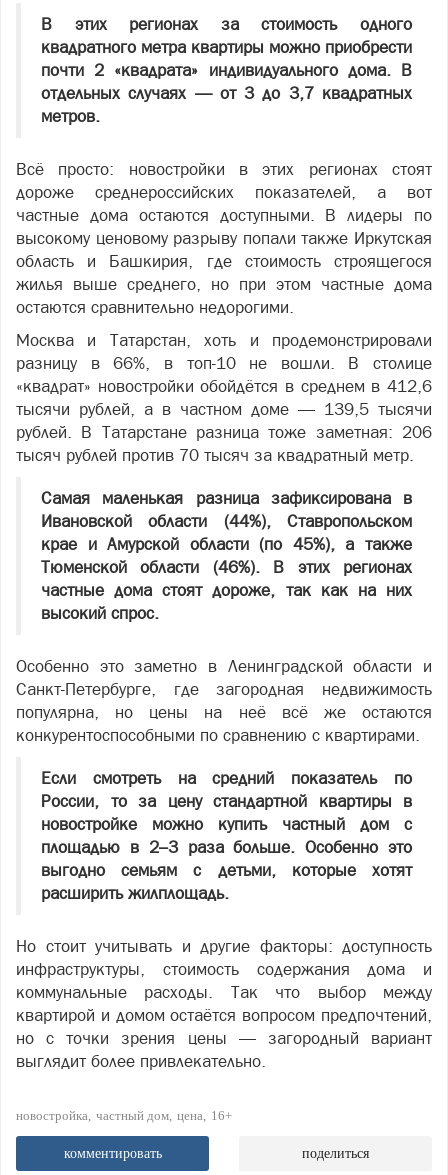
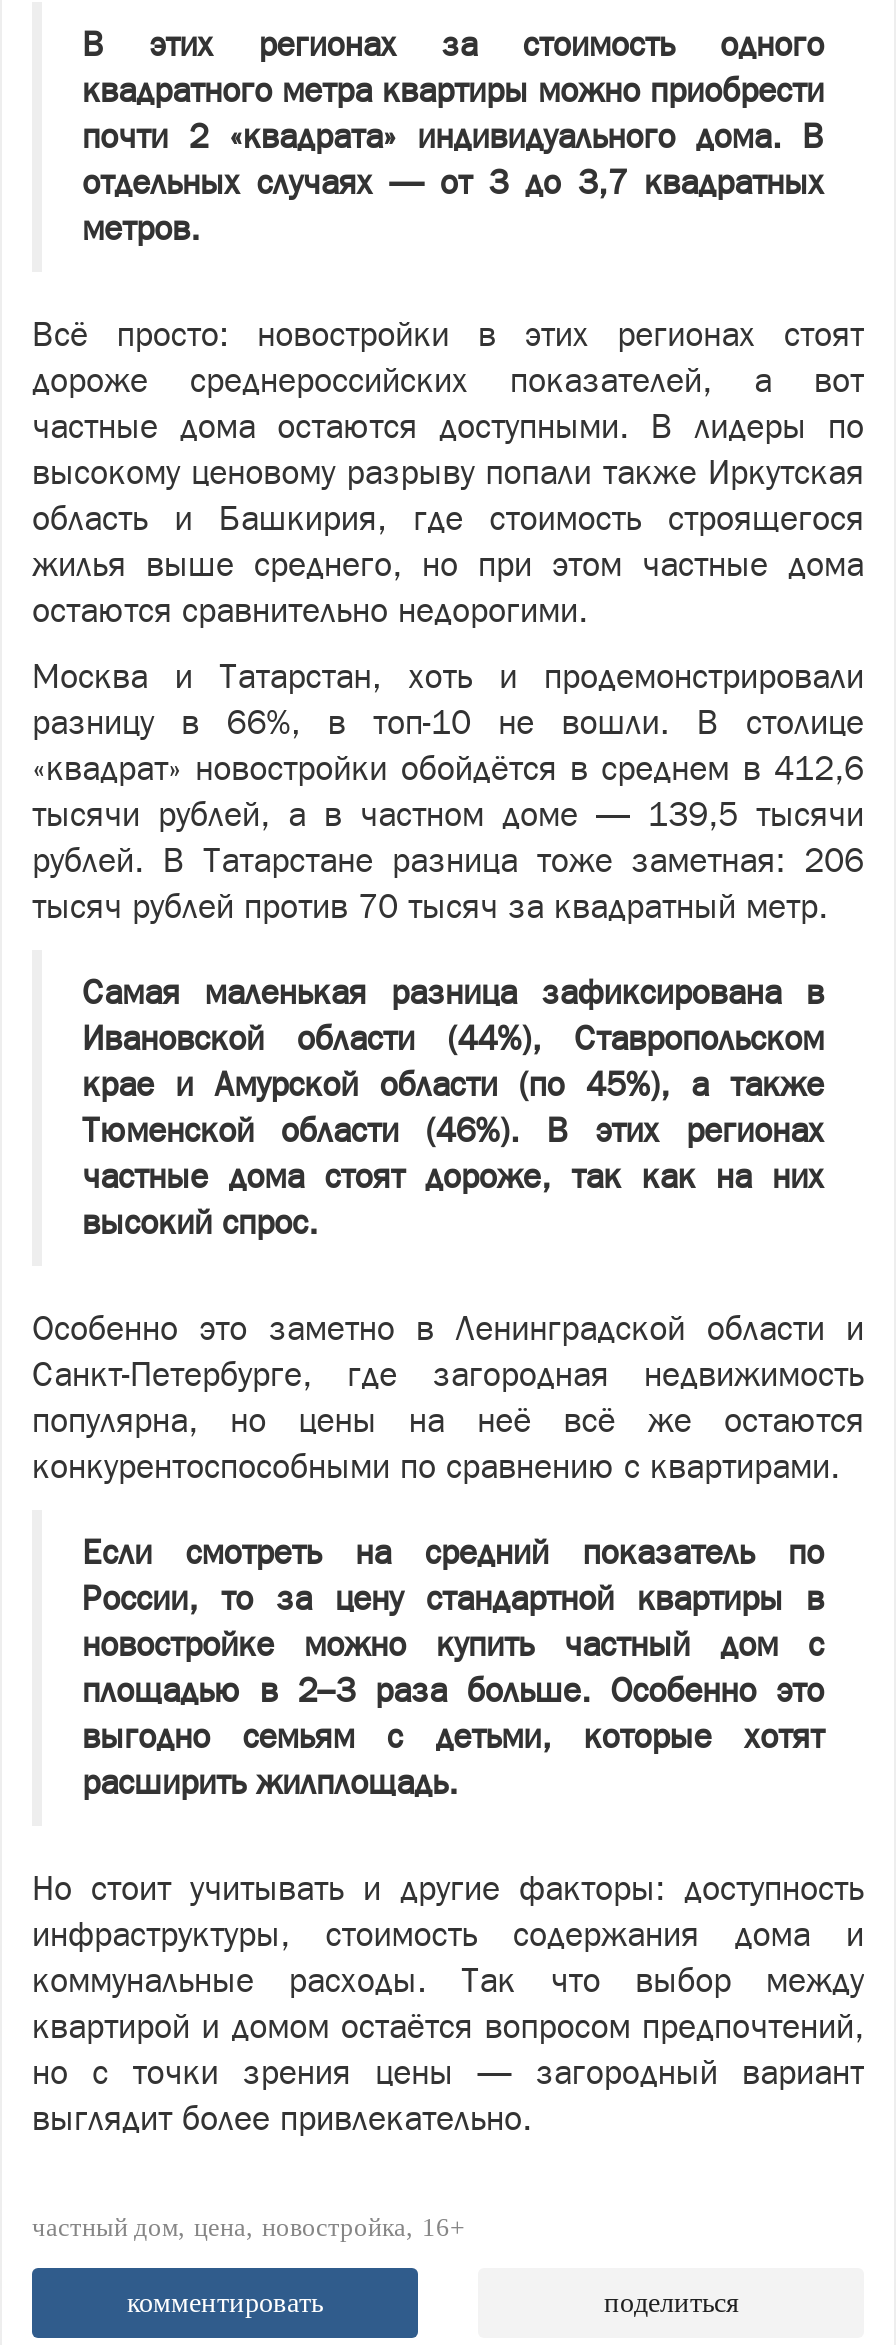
[16,1108,232,1123] новостройка частный дом цена 16+ -> [32,2212,464,2242] частный дом цена новостройка 16+

